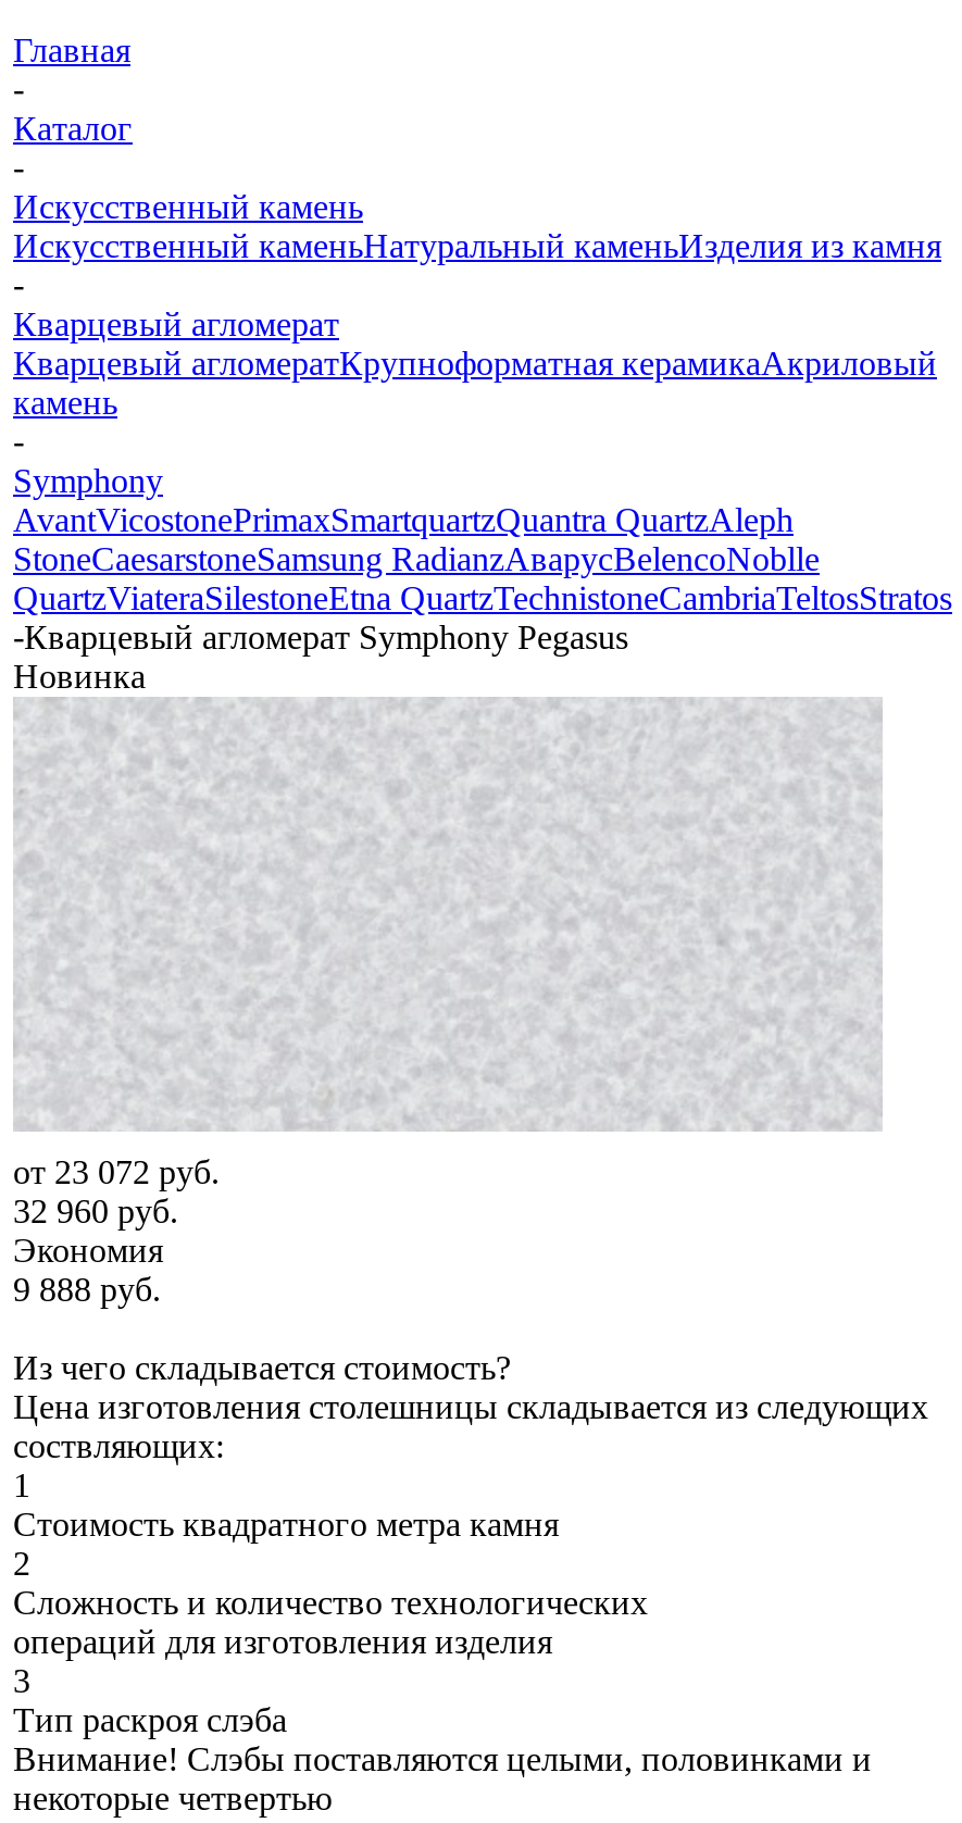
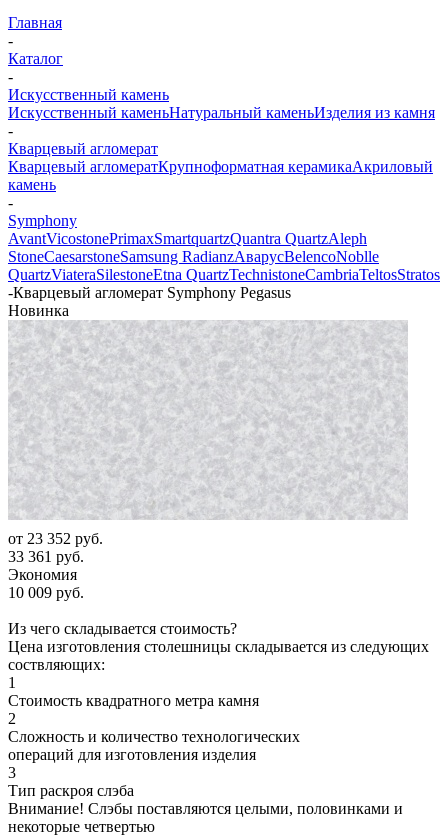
[13,1153,220,1190] от 23 072 руб. -> [8,530,103,547] от 23 352 руб.
[13,1192,178,1229] 32 960 руб. -> [8,548,84,565] 33 361 руб.
[13,1270,161,1307] 9 888 руб. -> [8,584,84,601] 10 009 руб.

